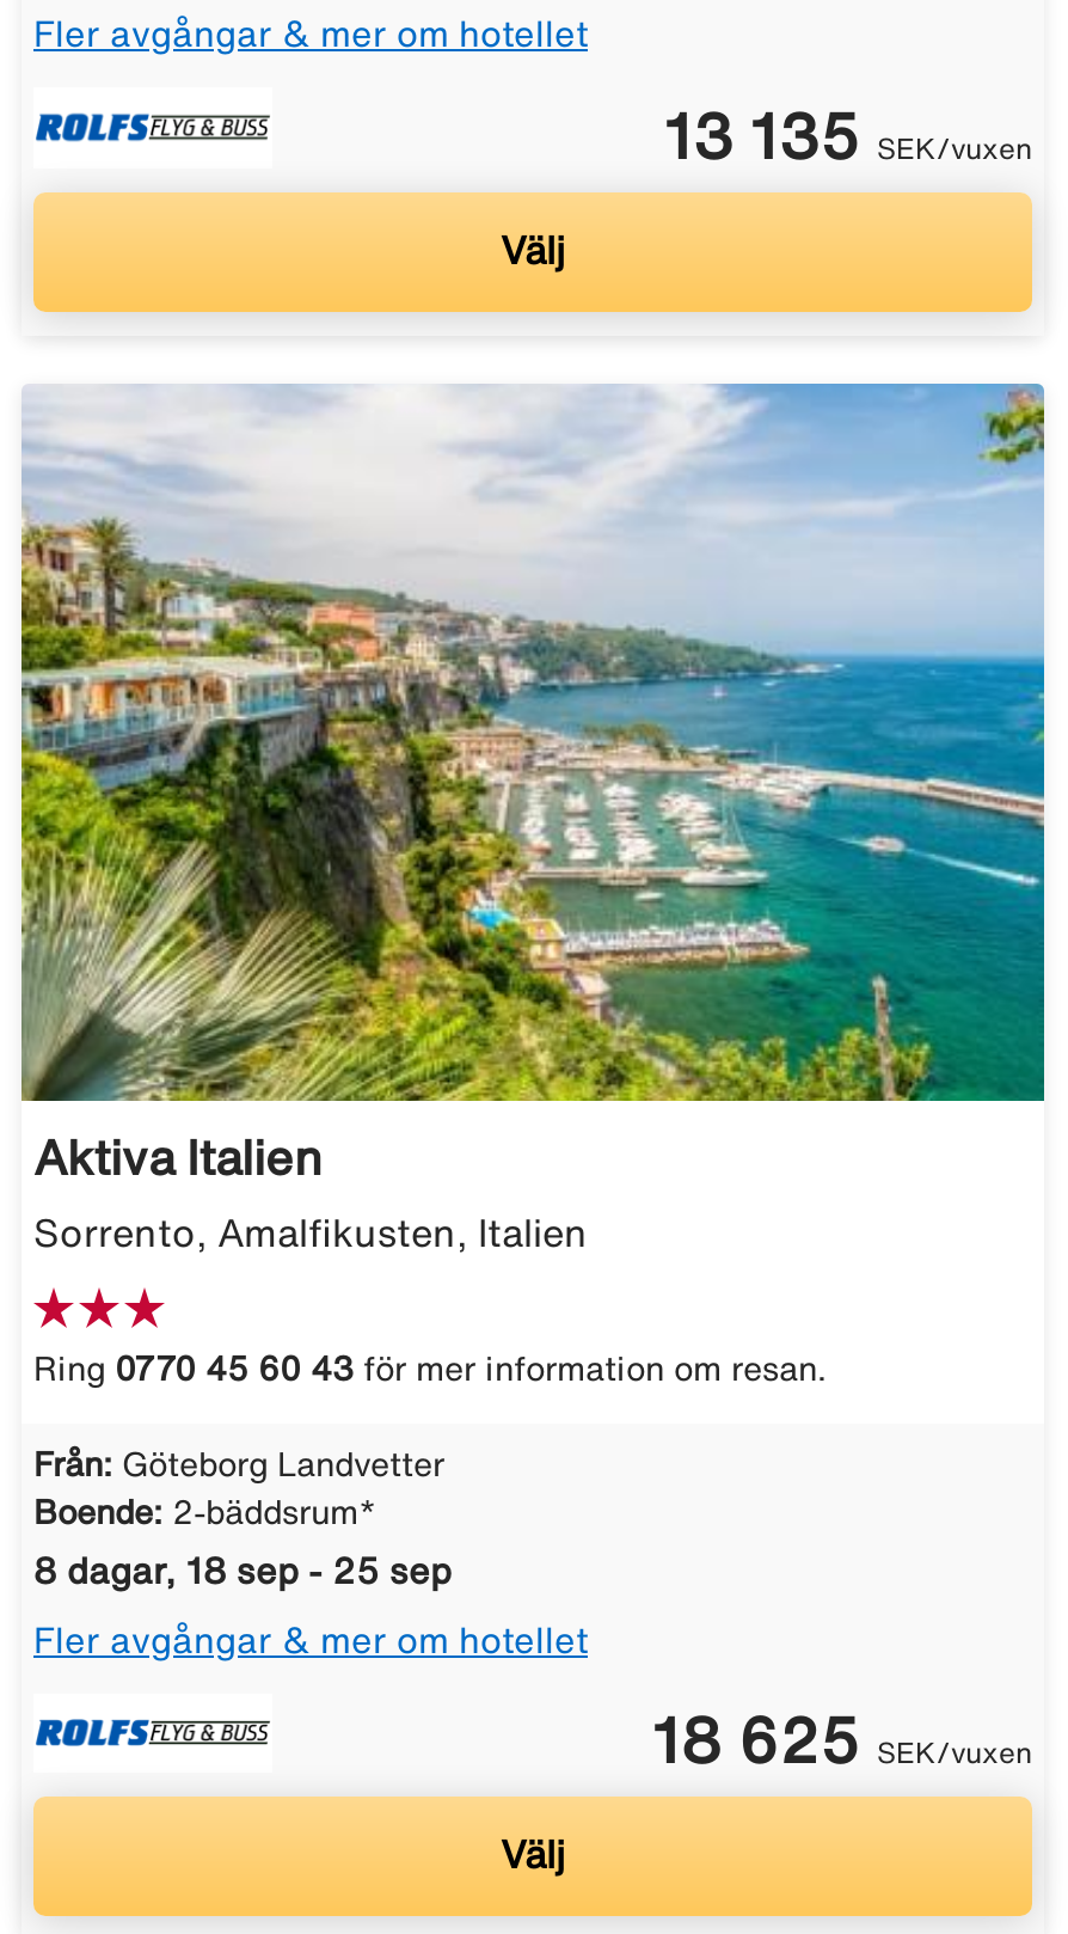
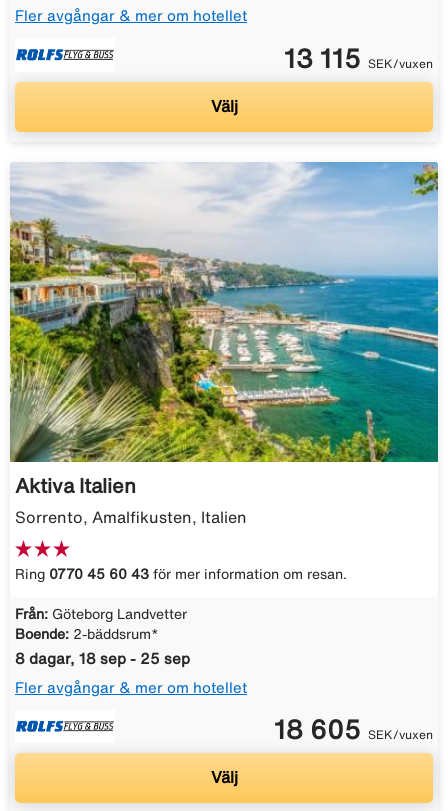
[664,103,1032,165] 13 135 SEK/vuxen -> [284,45,433,71] 13 115 SEK/vuxen
[652,1708,1032,1770] 18 625 SEK/vuxen -> [274,716,433,742] 18 605 SEK/vuxen

